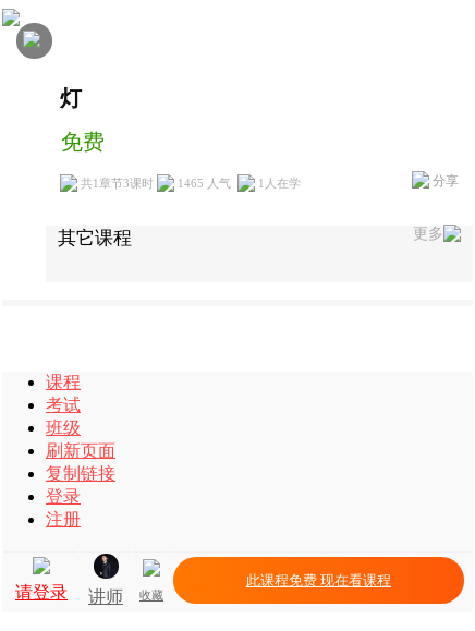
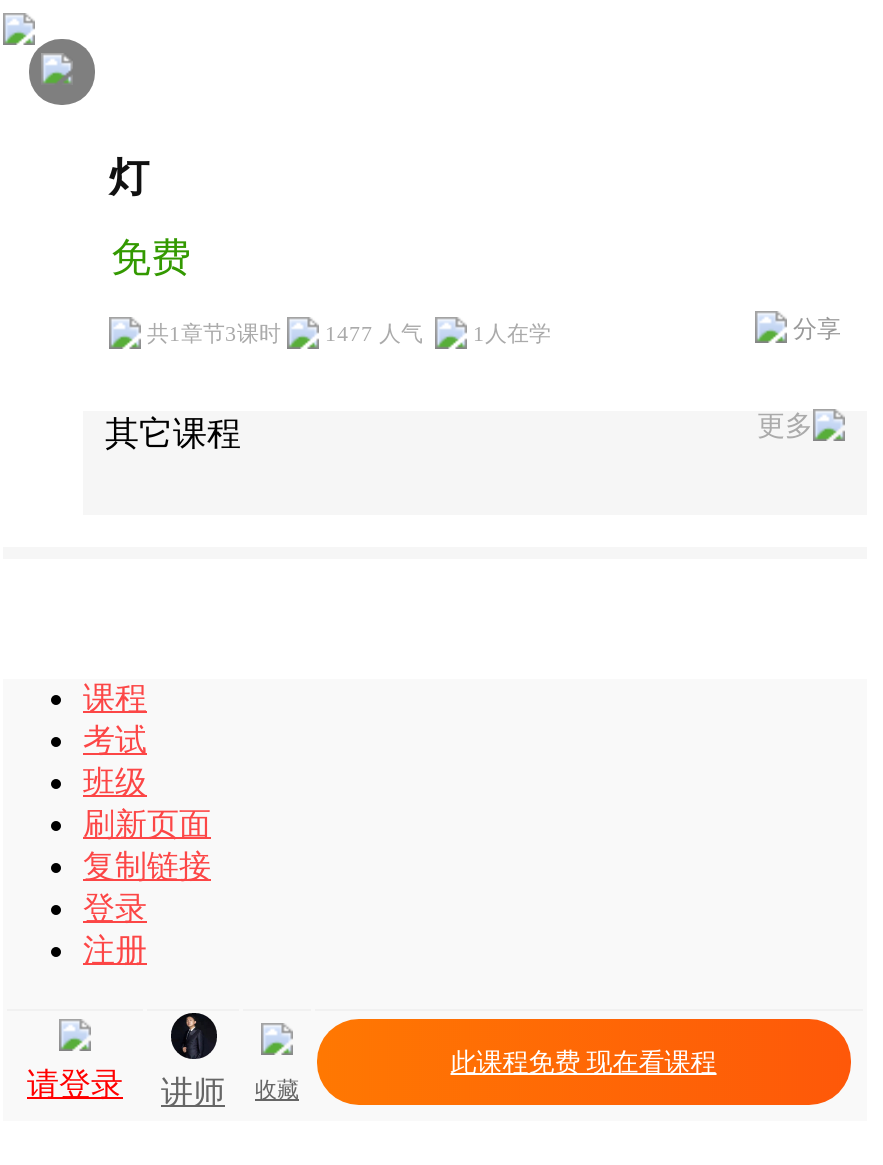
[81,176,301,189] 共1章节3课时 1465 人气 1人在学 -> [147,321,551,345] 共1章节3课时 1477 人气 1人在学

